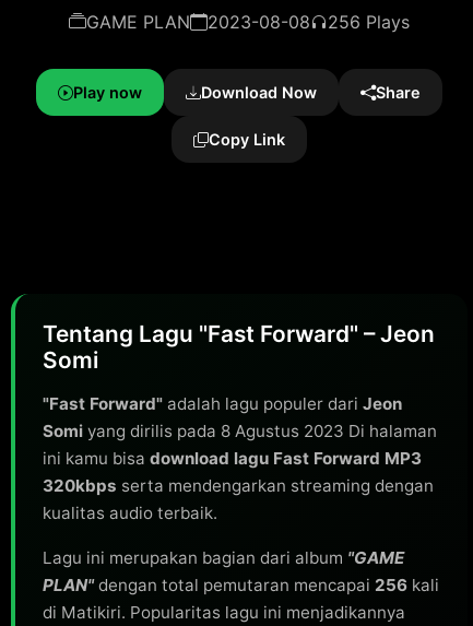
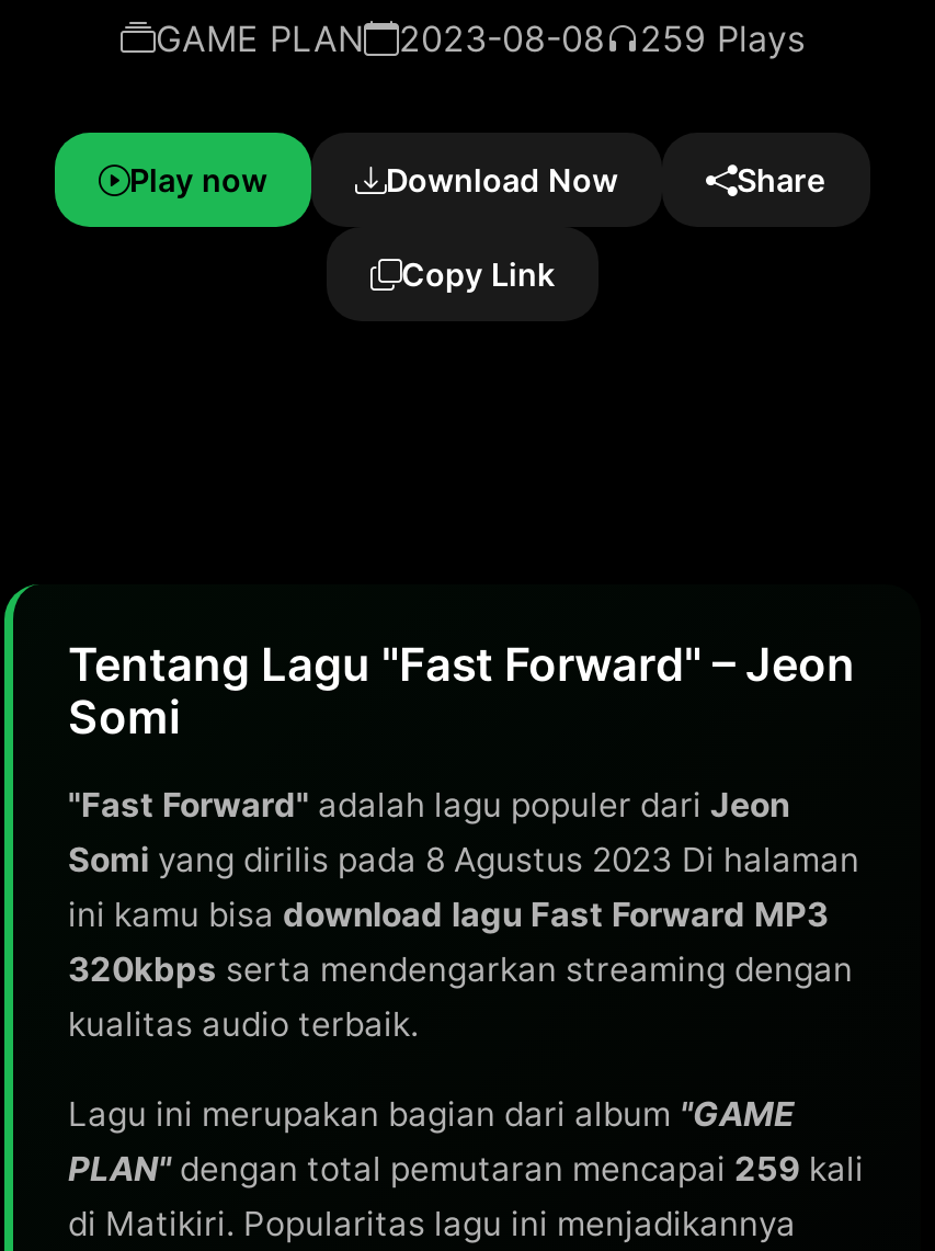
[86,11,410,33] GAME PLAN 2023-08-08 256 Plays -> [156,16,805,60] GAME PLAN 2023-08-08 259 Plays
[43,575,439,595] PLAN" dengan total pemutaran mencapai 256 kali -> [68,1148,864,1190] PLAN" dengan total pemutaran mencapai 259 kali

